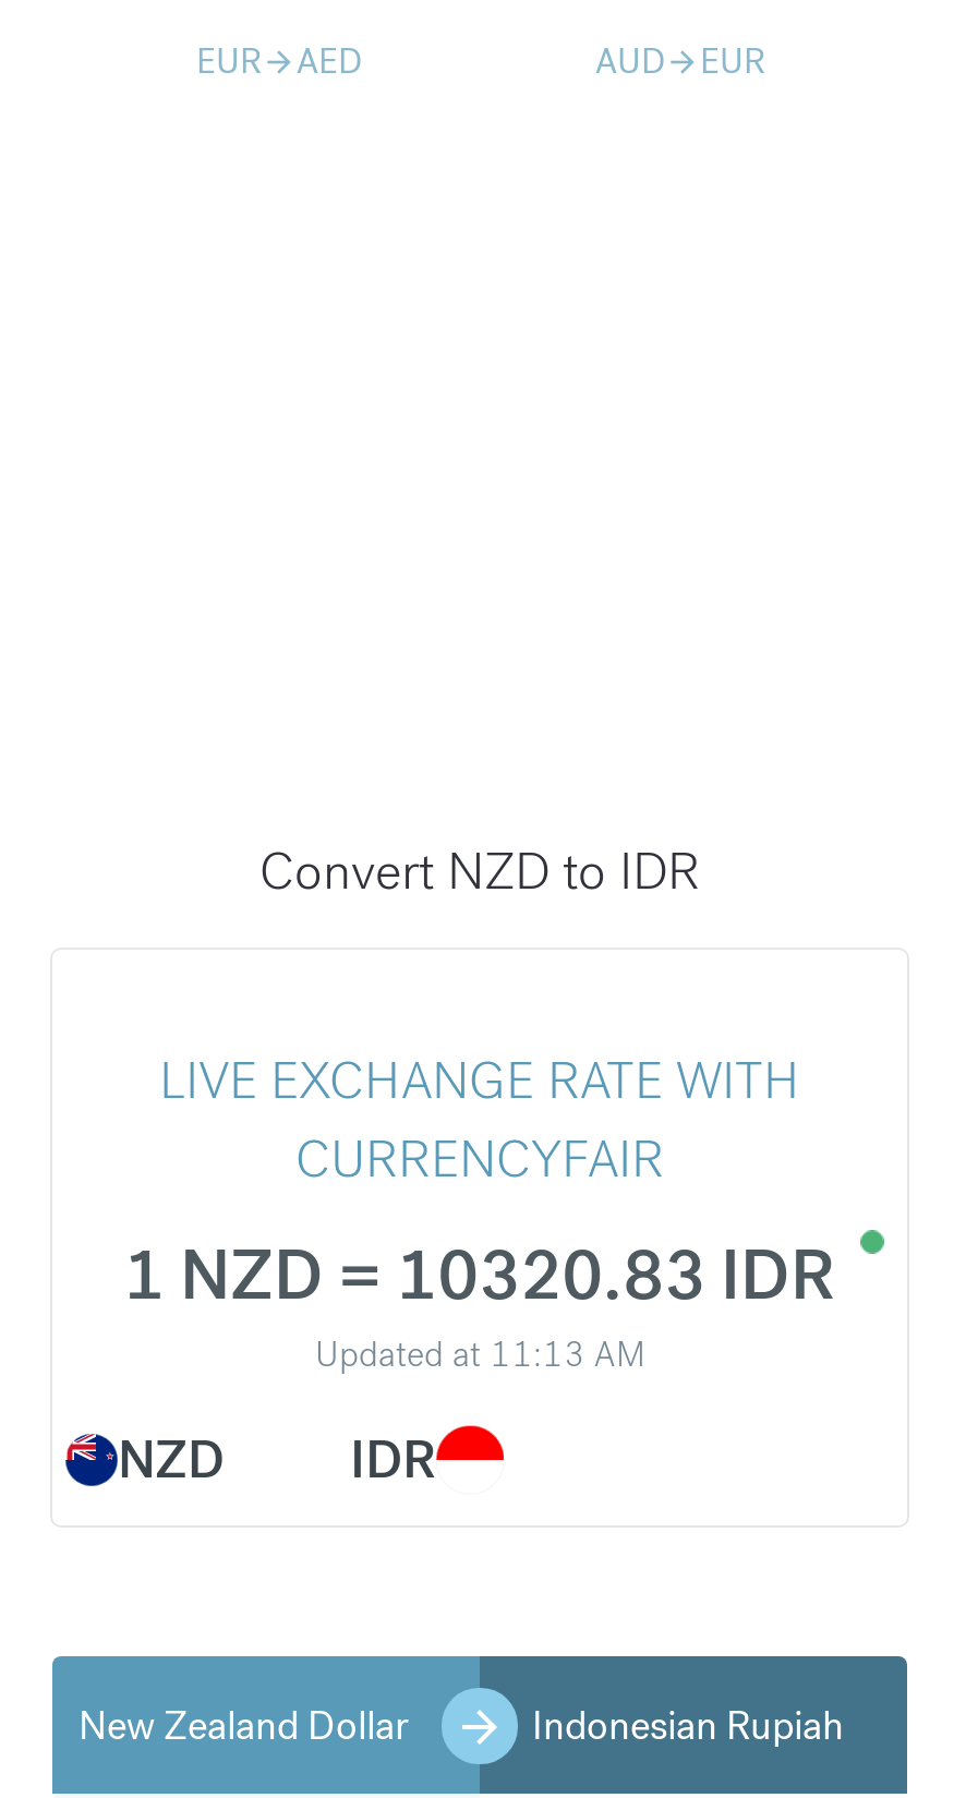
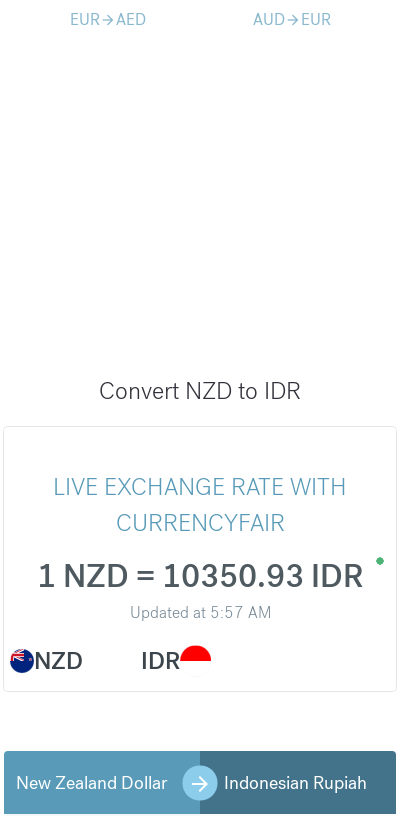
[123,1231,836,1321] 1 NZD = 10320.83 IDR -> [36,556,363,597] 1 NZD = 10350.93 IDR
[315,1332,644,1378] Updated at 11:13 AM -> [129,602,270,623] Updated at 5:57 AM

